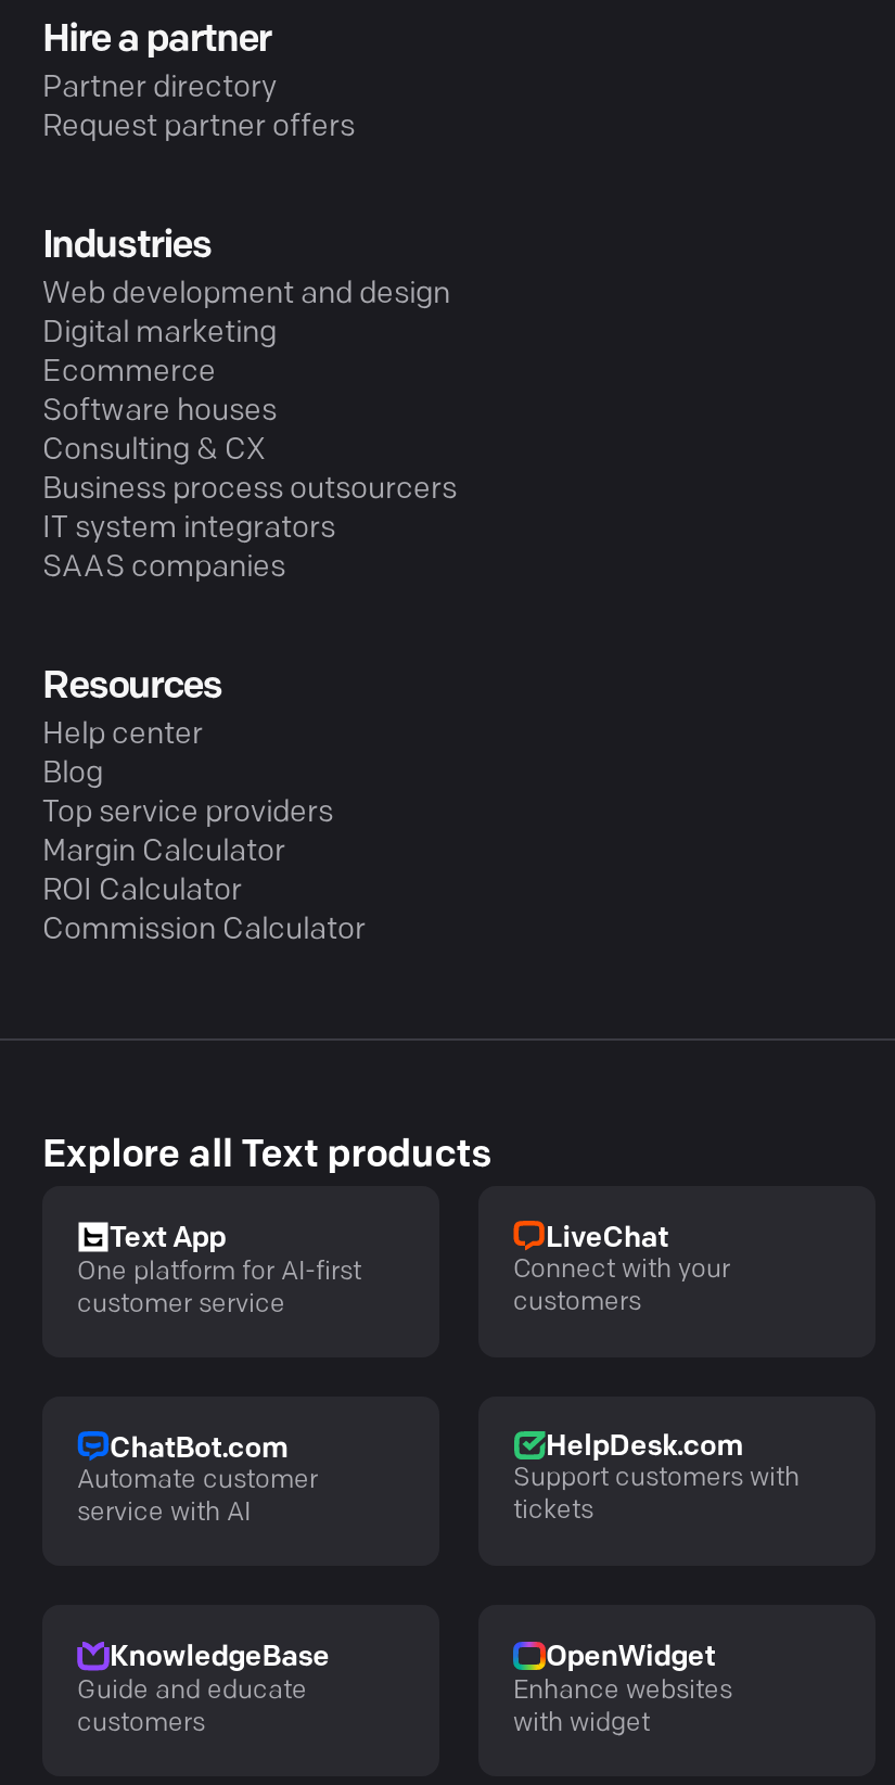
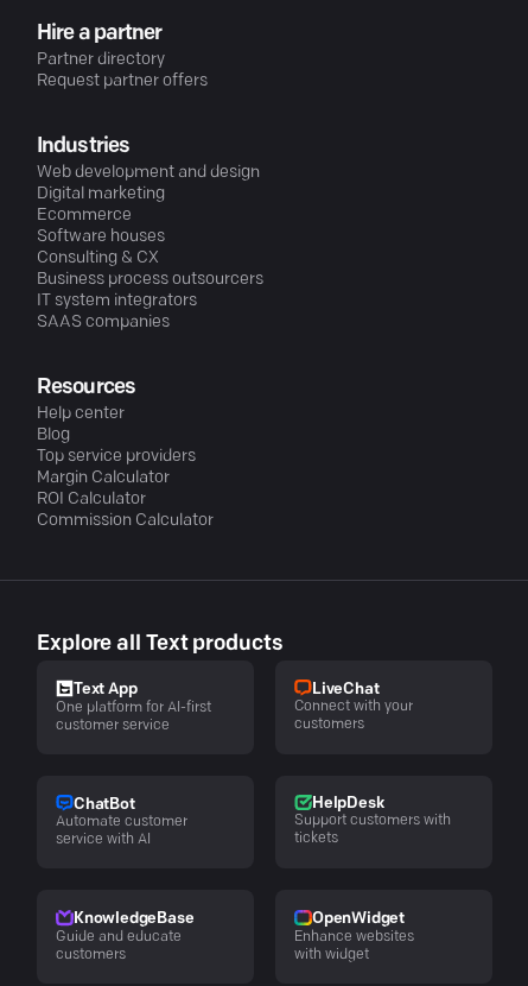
[110,1435,287,1463] ChatBot.com -> [74,797,135,812] ChatBot
[546,1433,742,1461] HelpDesk.com -> [312,796,384,811] HelpDesk

